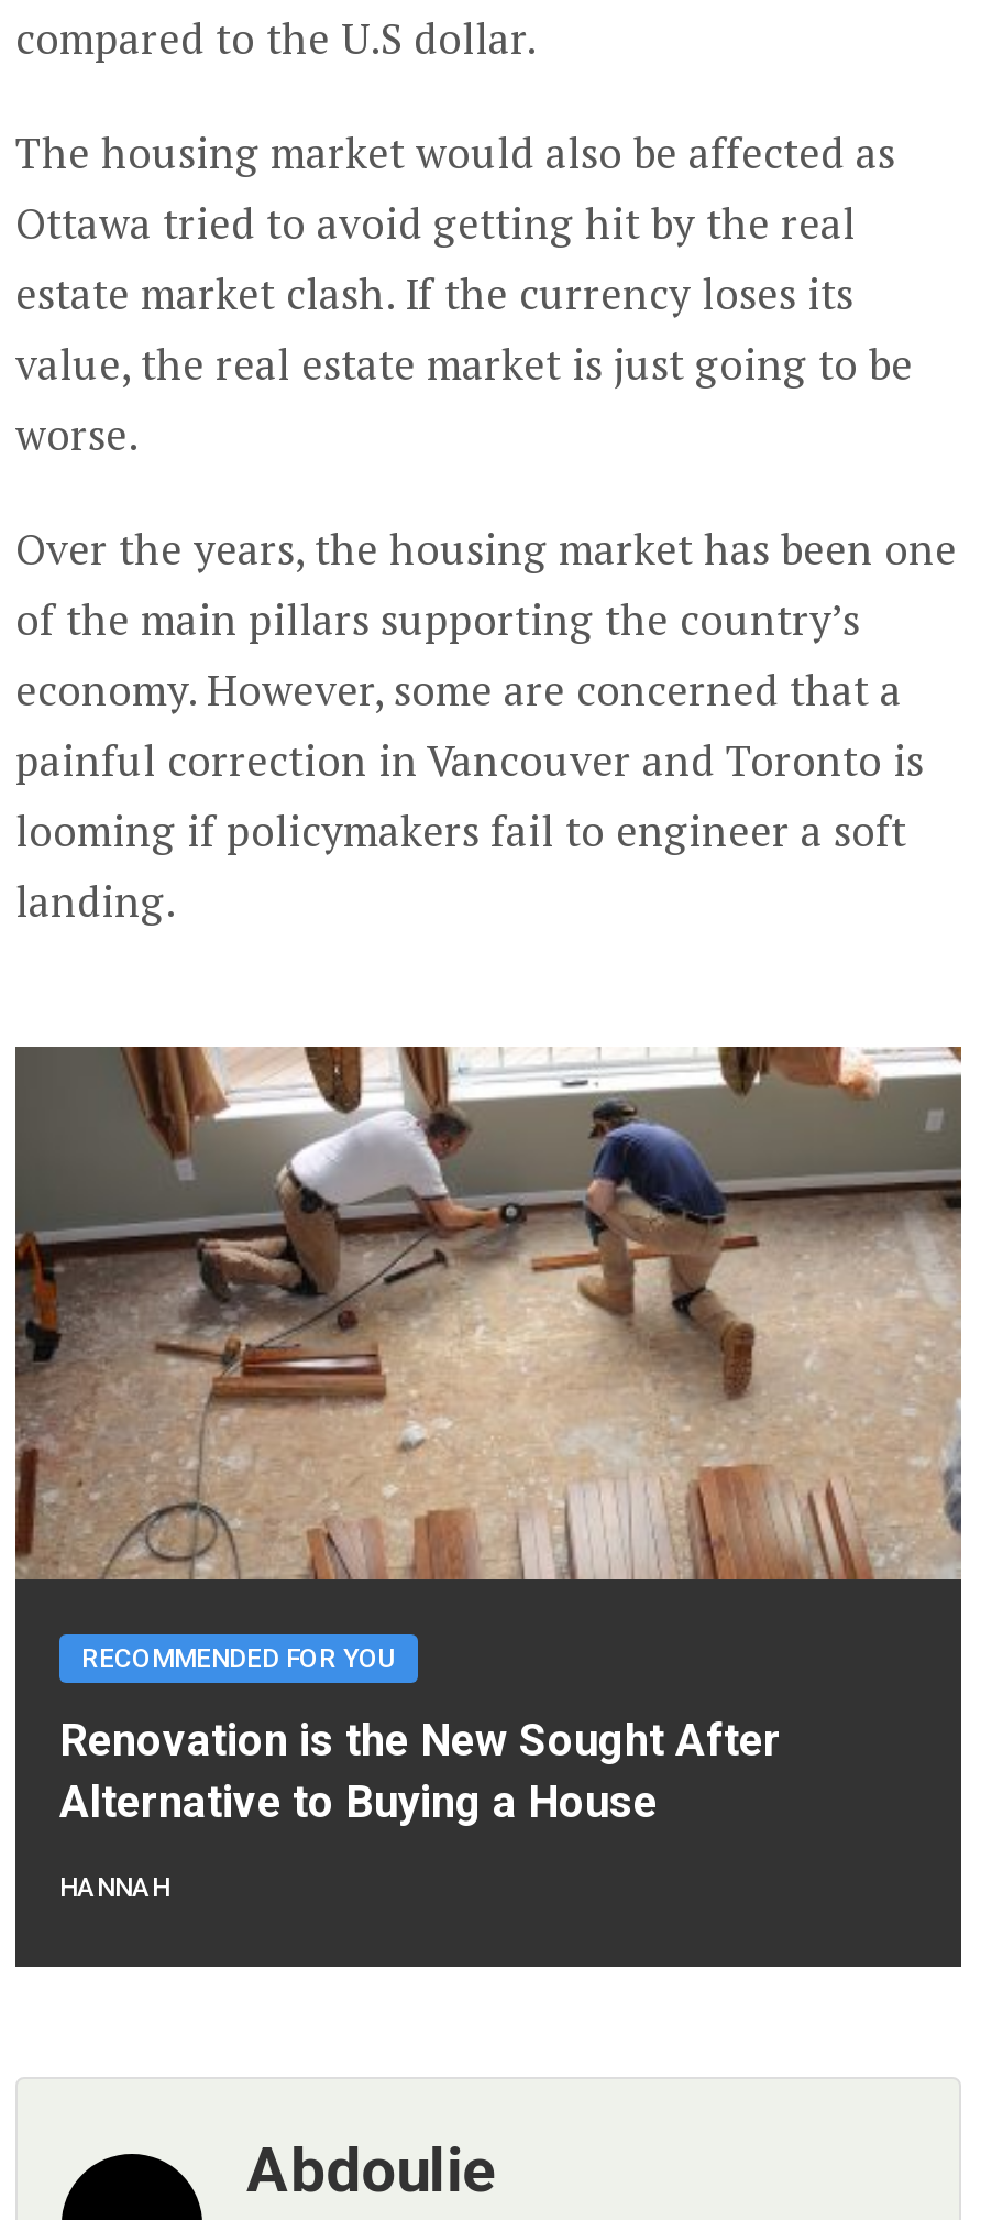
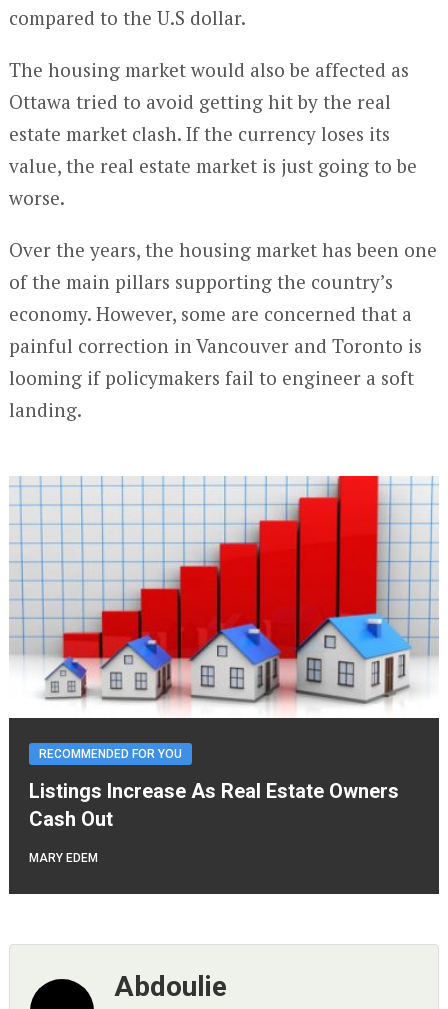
[13,1045,963,1582] [image] -> [9,475,439,719] [image]
[59,1713,781,1827] Renovation is the New Sought After | Alternative to Buying a House -> [29,778,399,830] Listings Increase As Real Estate Owners | Cash Out
[59,1871,169,1902] HANNAH -> [29,850,98,864] MARY EDEM

